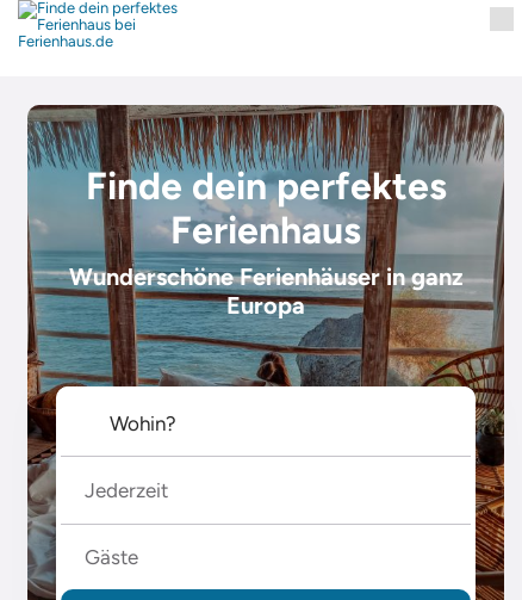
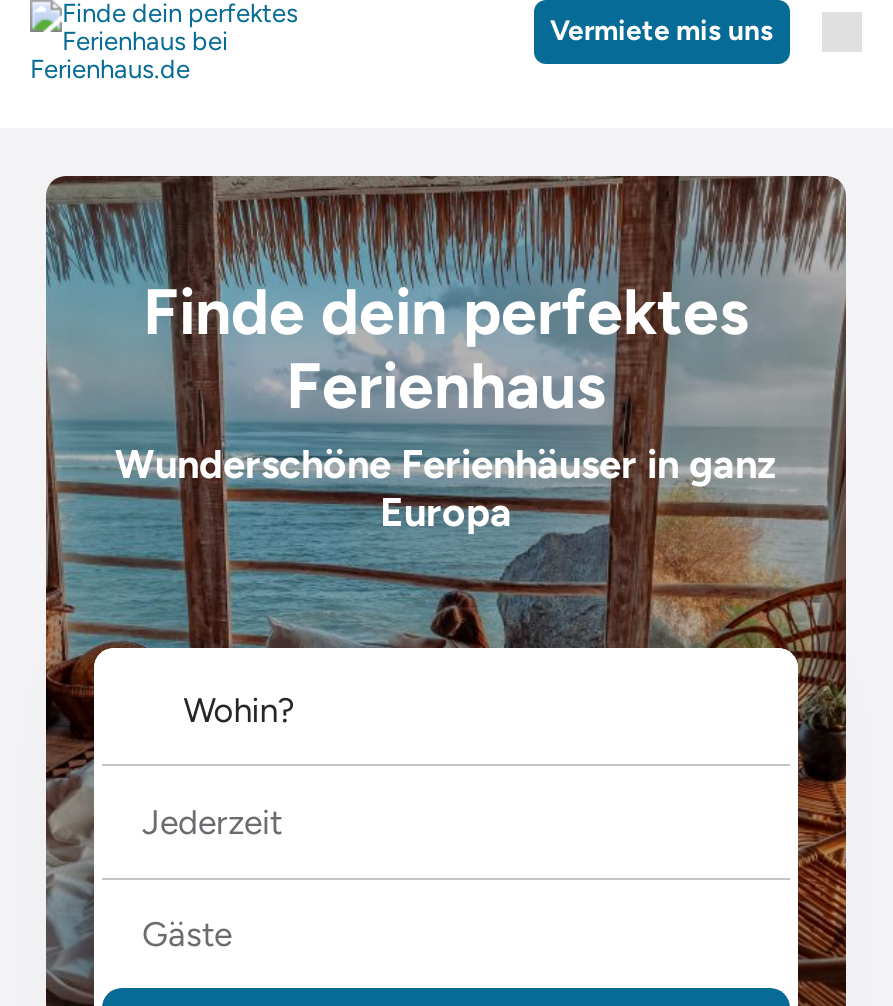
none -> [550,14,774,48] Vermiete mis uns

